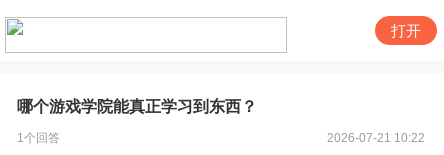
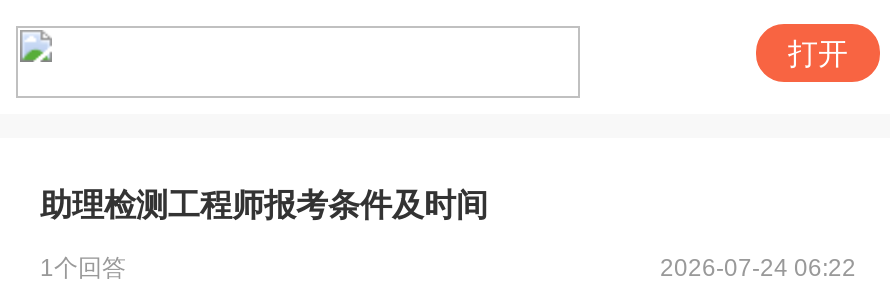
[17,98,257,115] 哪个游戏学院能真正学习到东西？ -> [40,188,488,222] 助理检测工程师报考条件及时间
[327,131,425,145] 2026-07-21 10:22 -> [660,254,856,282] 2026-07-24 06:22

